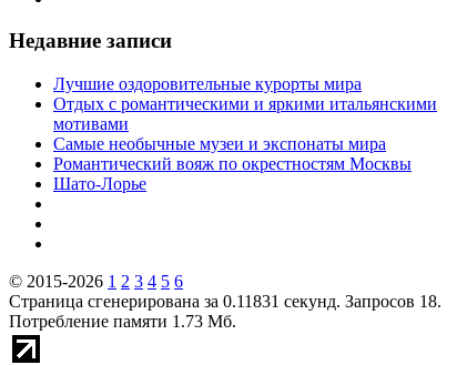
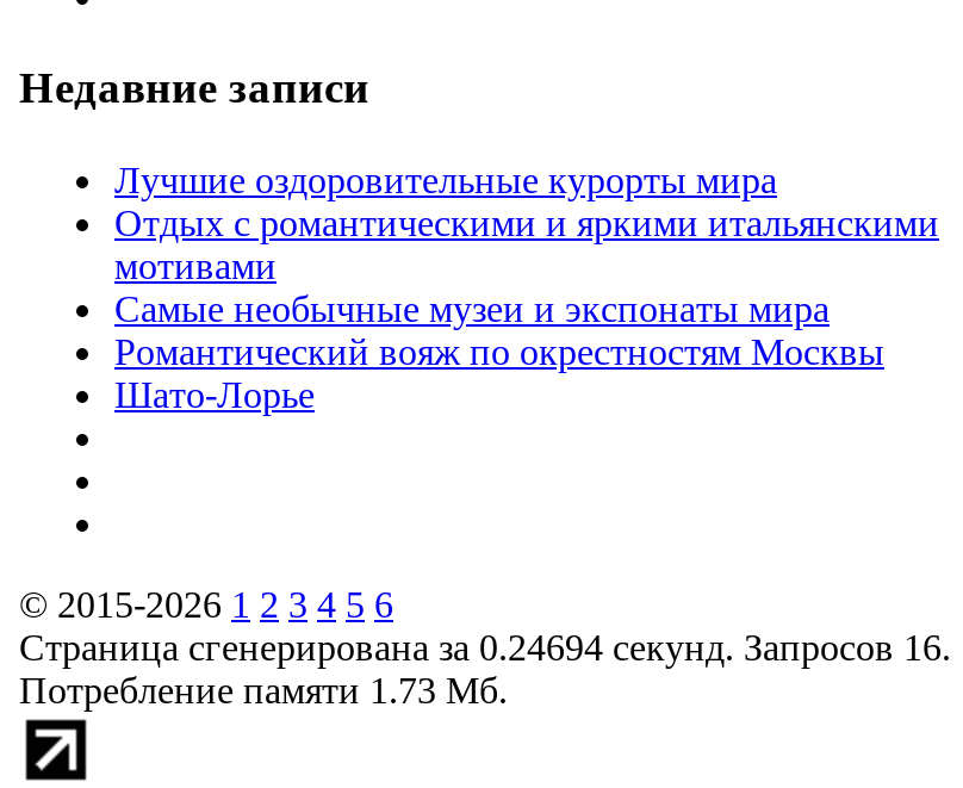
[9,292,441,311] Страница сгенерирована за 0.11831 секунд. Запросов 18. -> [19,628,951,668] Страница сгенерирована за 0.24694 секунд. Запросов 16.

